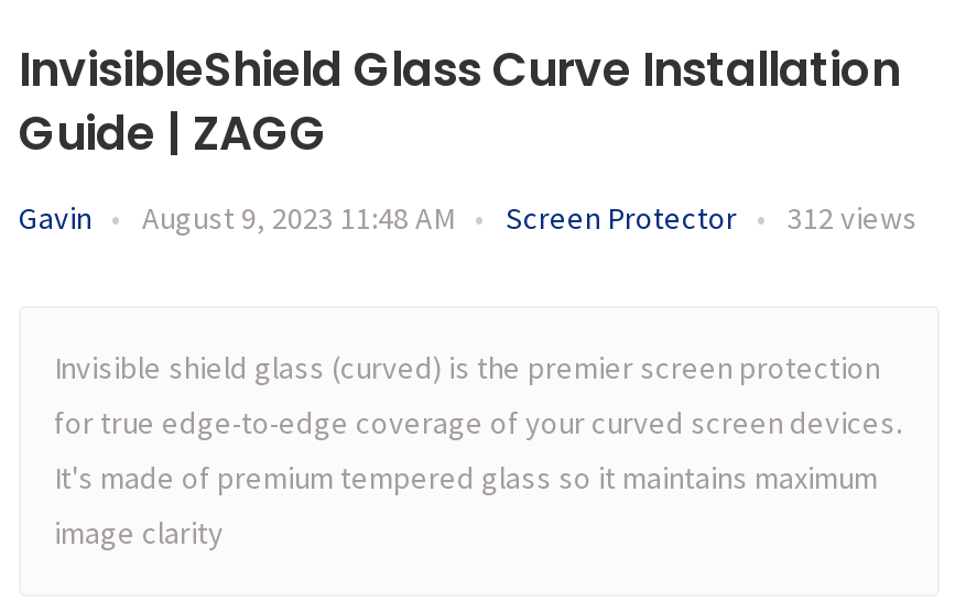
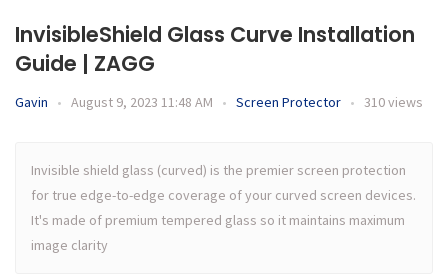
[19,198,918,238] Gavin • August 9, 2023 11:48 AM • Screen Protector • 312 views -> [15,93,423,111] Gavin • August 9, 2023 11:48 AM • Screen Protector • 310 views

